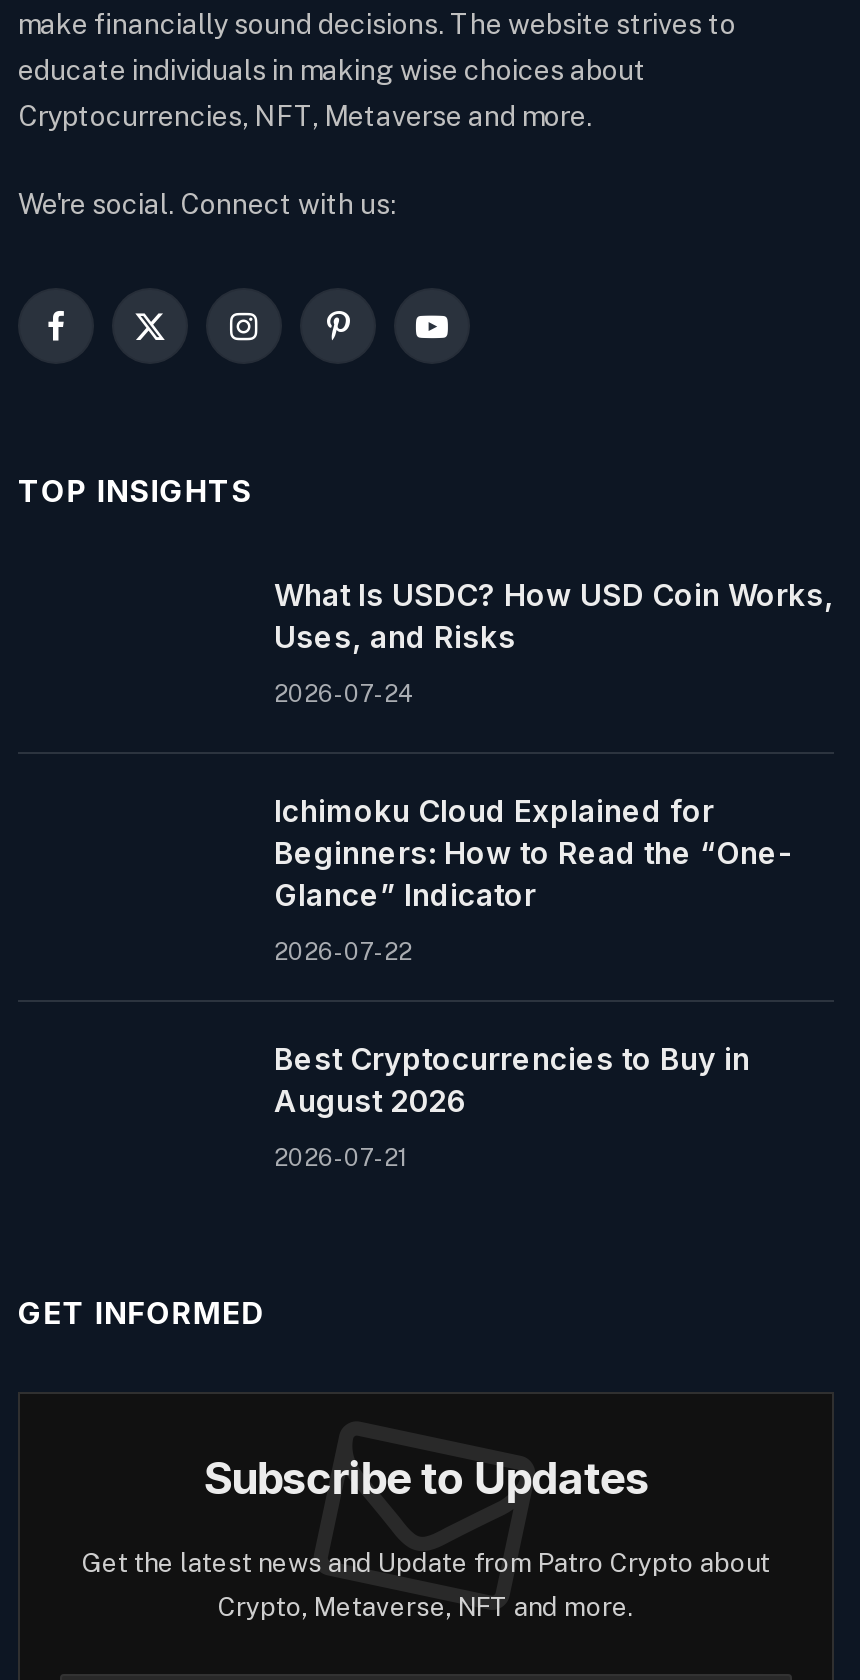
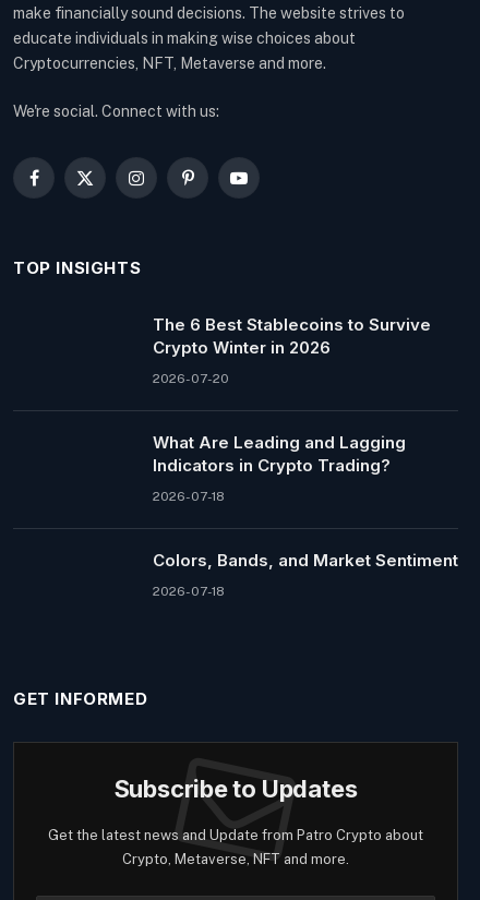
[274,576,834,656] What Is USDC? How USD Coin Works, | Uses, and Risks -> [153,314,431,358] The 6 Best Stablecoins to Survive | Crypto Winter in 2026
[274,680,414,708] 2026-07-24 -> [153,371,229,386] 2026-07-20
[274,792,792,914] Ichimoku Cloud Explained for | Beginners: How to Read the “One- | Glance” Indicator -> [153,432,406,476] What Are Leading and Lagging | Indicators in Crypto Trading?
[274,938,412,966] 2026-07-22 -> [153,489,225,504] 2026-07-18
[274,1040,750,1120] Best Cryptocurrencies to Buy in | August 2026 -> [153,550,458,571] Colors, Bands, and Market Sentiment
[274,1144,406,1172] 2026-07-21 -> [153,584,225,599] 2026-07-18

